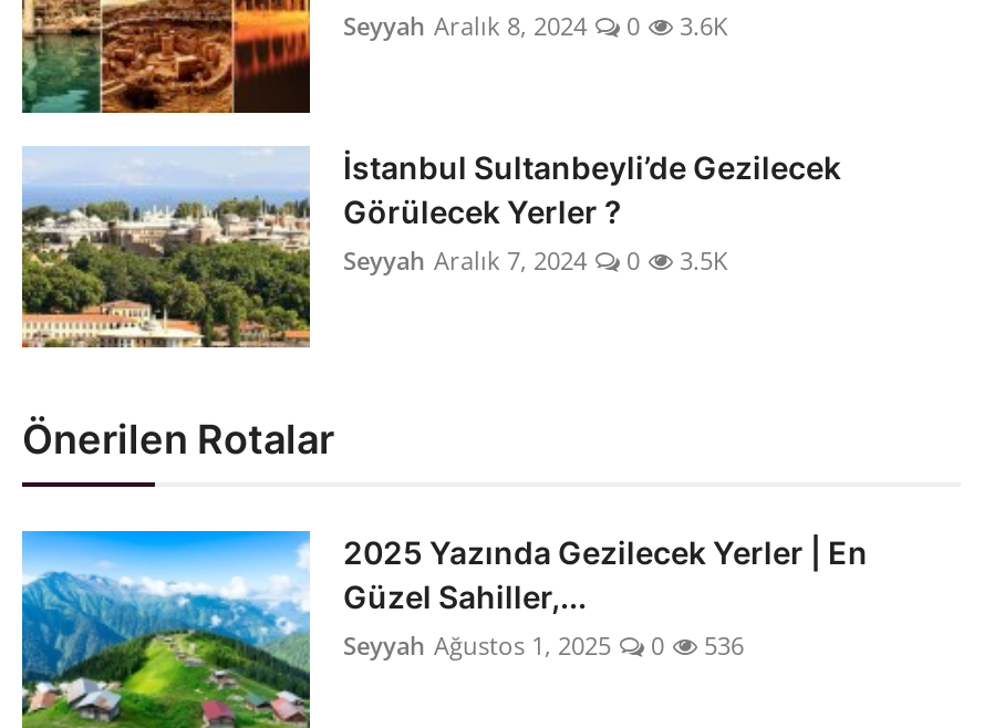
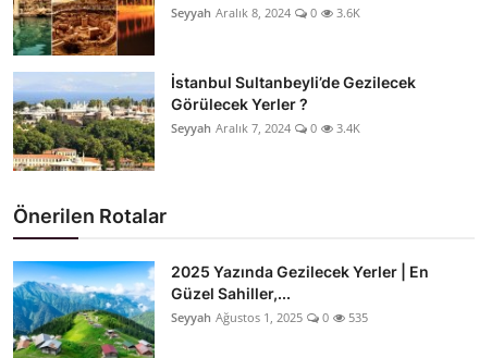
[343,245,728,278] Seyyah Aralık 7, 2024 0 3.5K -> [171,120,360,137] Seyyah Aralık 7, 2024 0 3.4K
[343,630,744,663] Seyyah Ağustos 1, 2025 0 536 -> [171,310,368,326] Seyyah Ağustos 1, 2025 0 535

